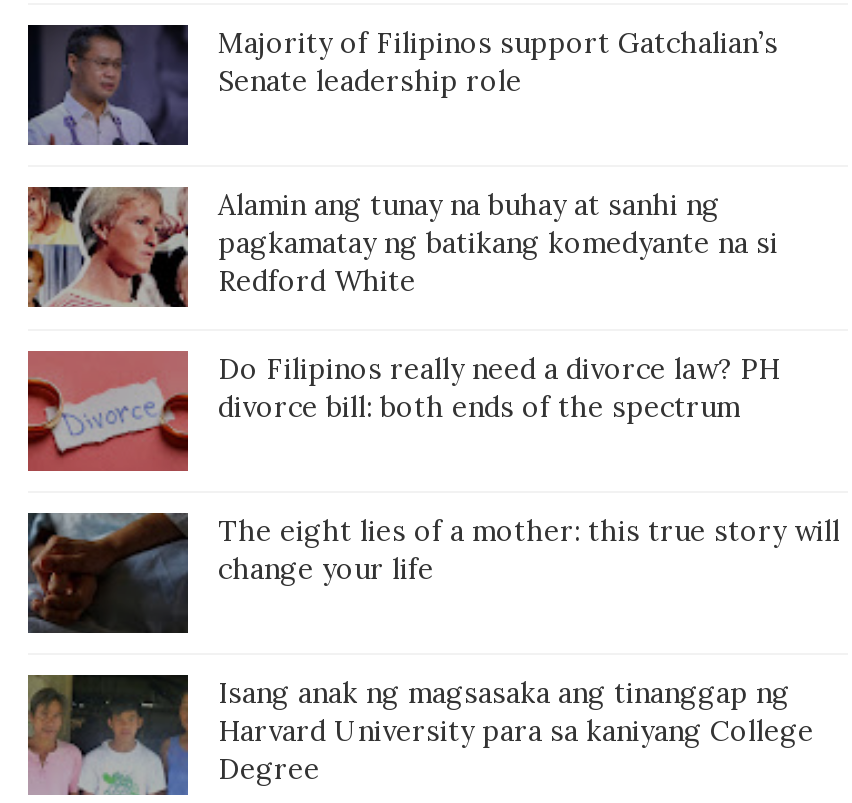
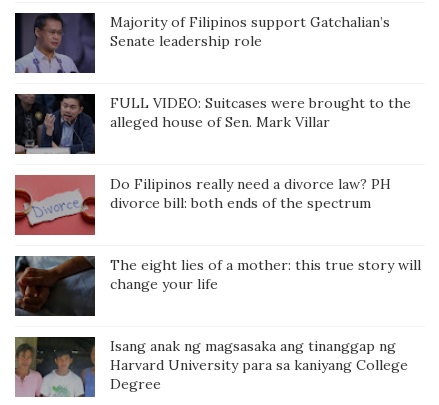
[26,185,778,307] [image] | Alamin ang tunay na buhay at sanhi ng | pagkamatay ng batikang komedyante na si | Redford White -> [14,93,411,154] [image] | FULL VIDEO: Suitcases were brought to the | alleged house of Sen. Mark Villar

